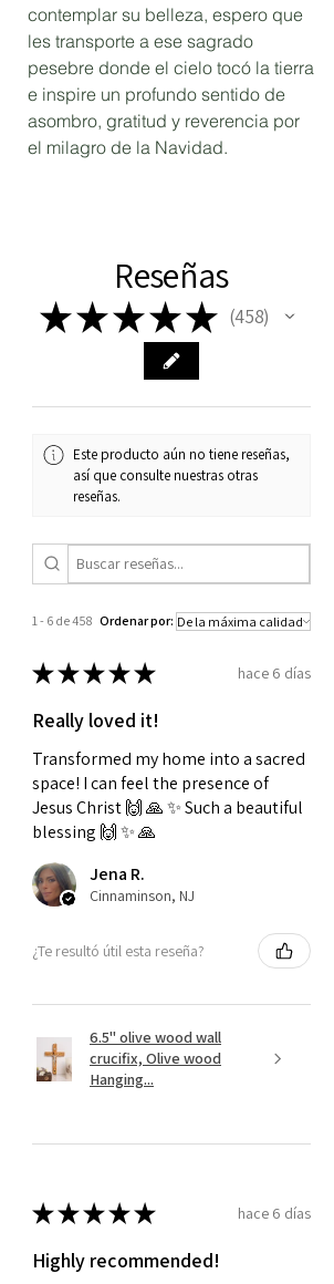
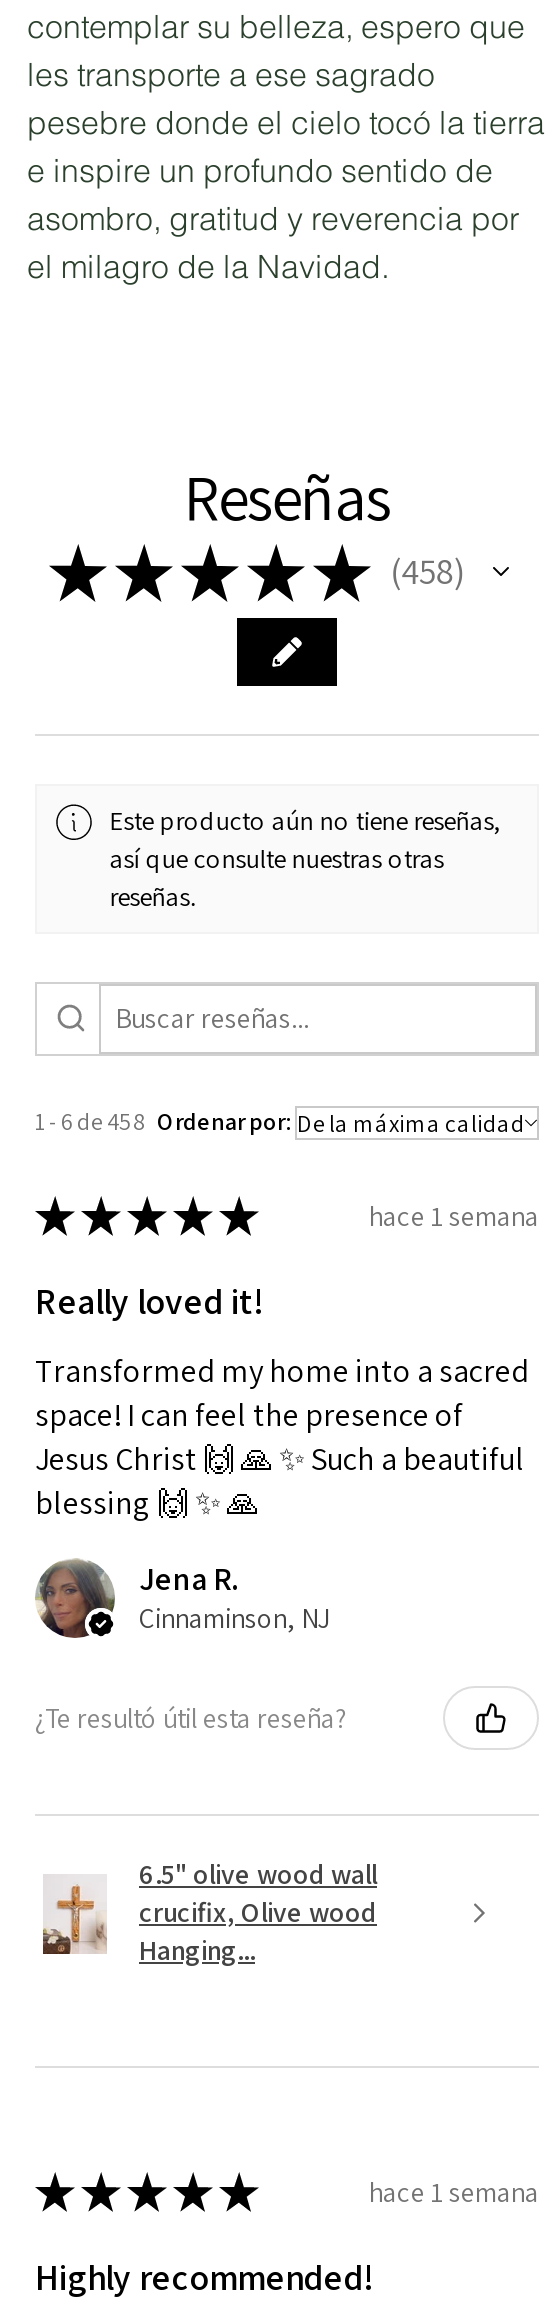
[238,663,311,683] hace 6 días -> [369,1197,539,1233] hace 1 semana
[238,1203,311,1223] hace 6 días -> [369,2173,539,2209] hace 1 semana

